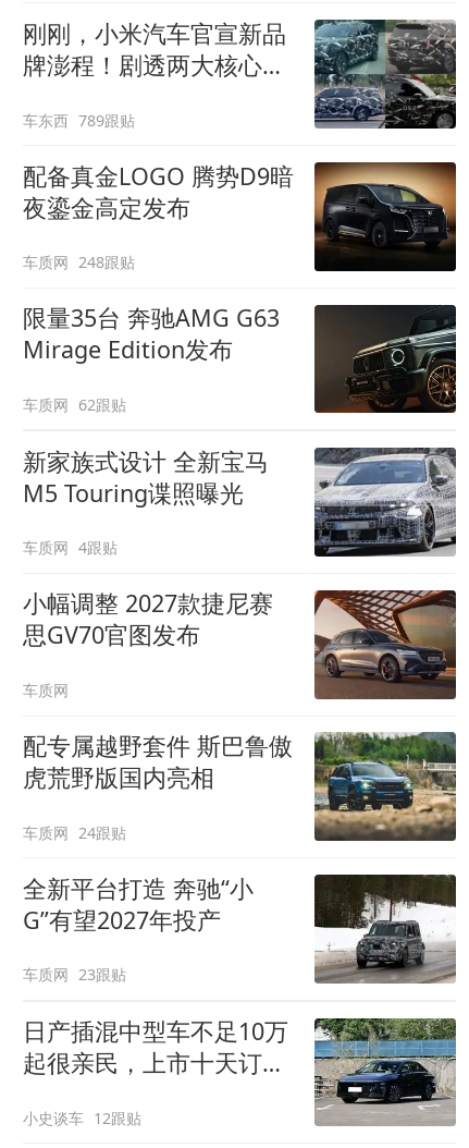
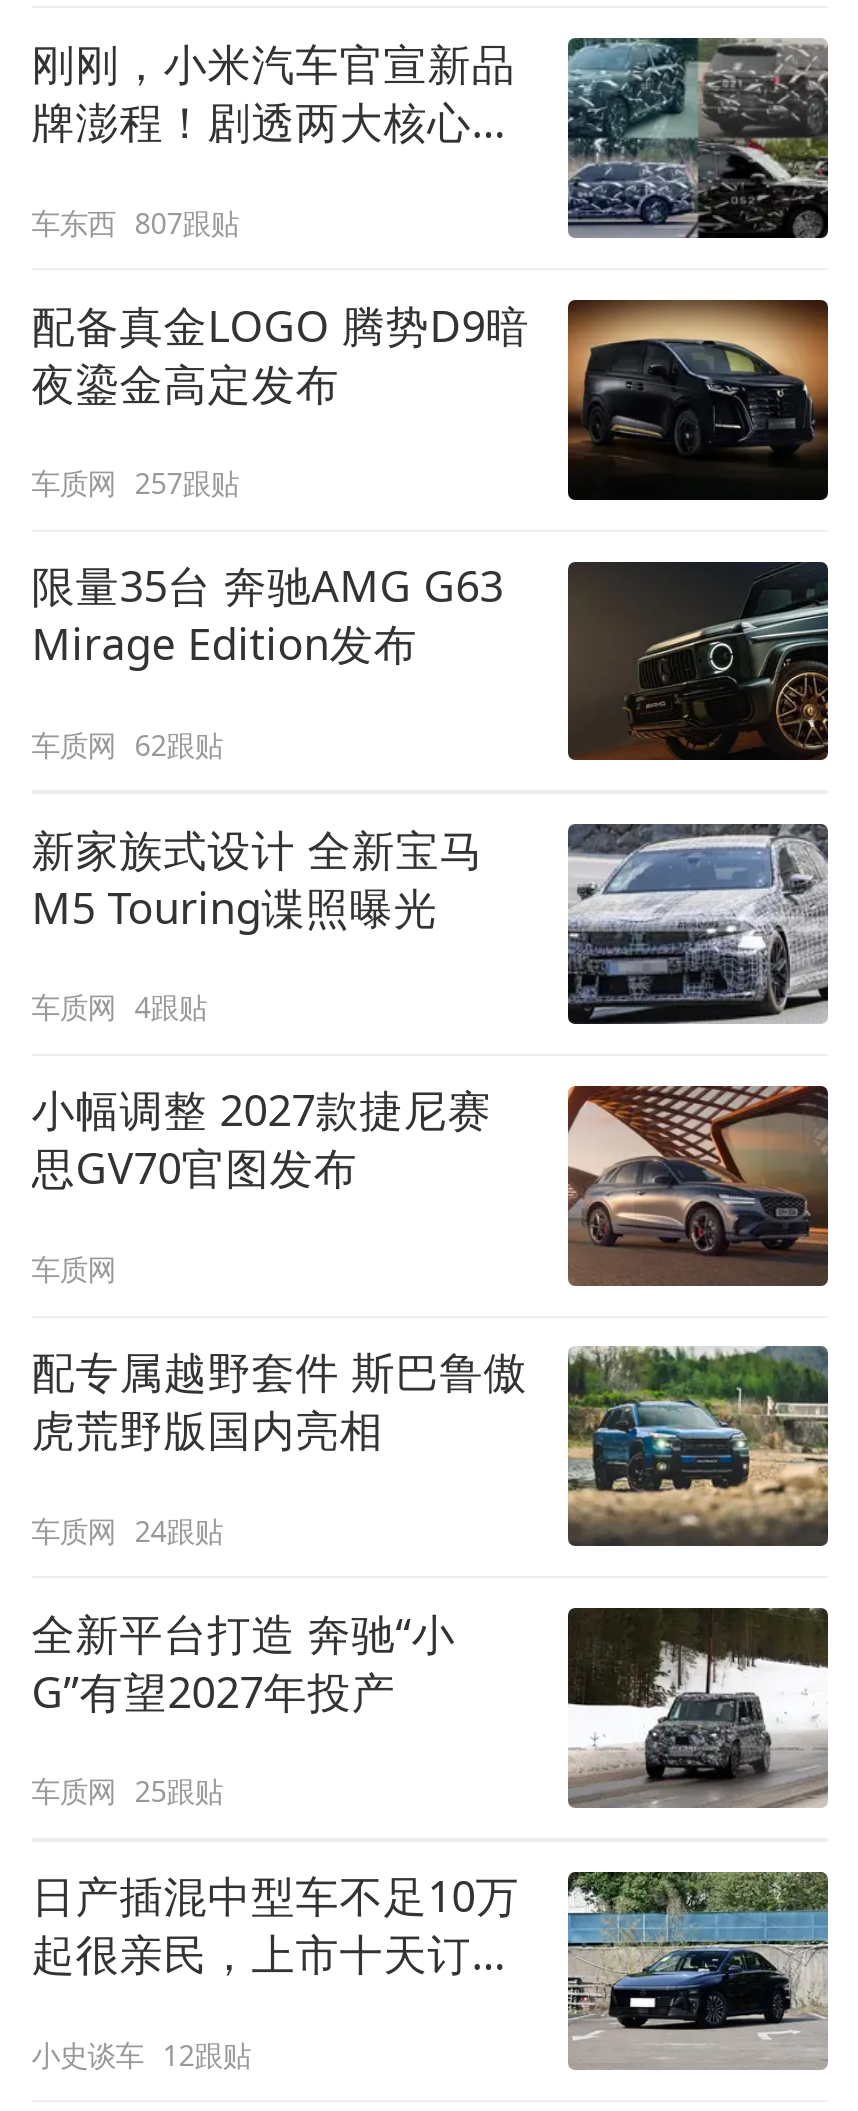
[23,109,135,130] 车东西 789跟贴 -> [31,203,239,241] 车东西 807跟贴
[23,252,135,273] 车质网 248跟贴 -> [31,464,239,502] 车质网 257跟贴
[23,964,127,985] 车质网 23跟贴 -> [31,1772,223,1810] 车质网 25跟贴

